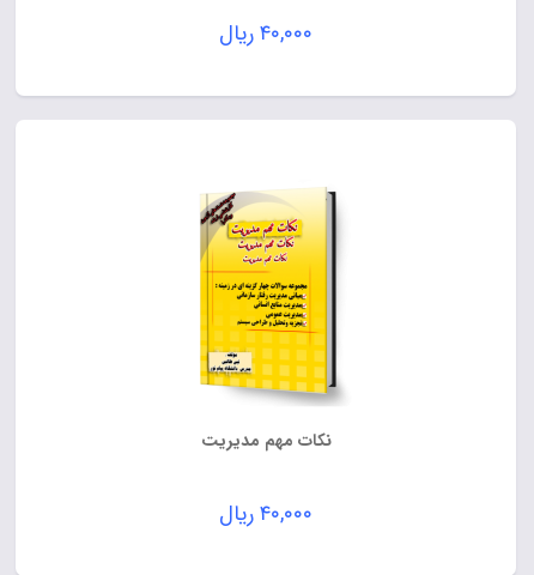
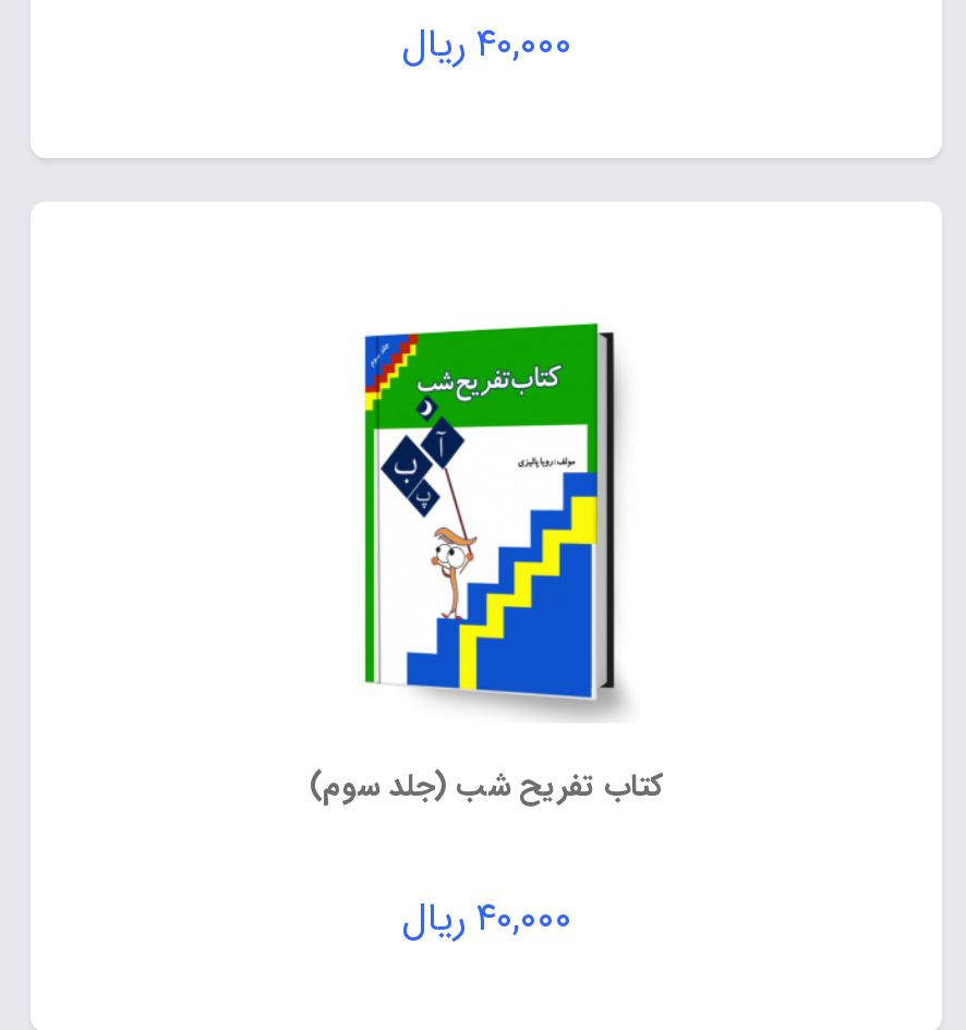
[199,187,331,454] [image] | نکات مهم مدیریت -> [310,322,663,810] [image] | کتاب تفریح شب (جلد سوم)

